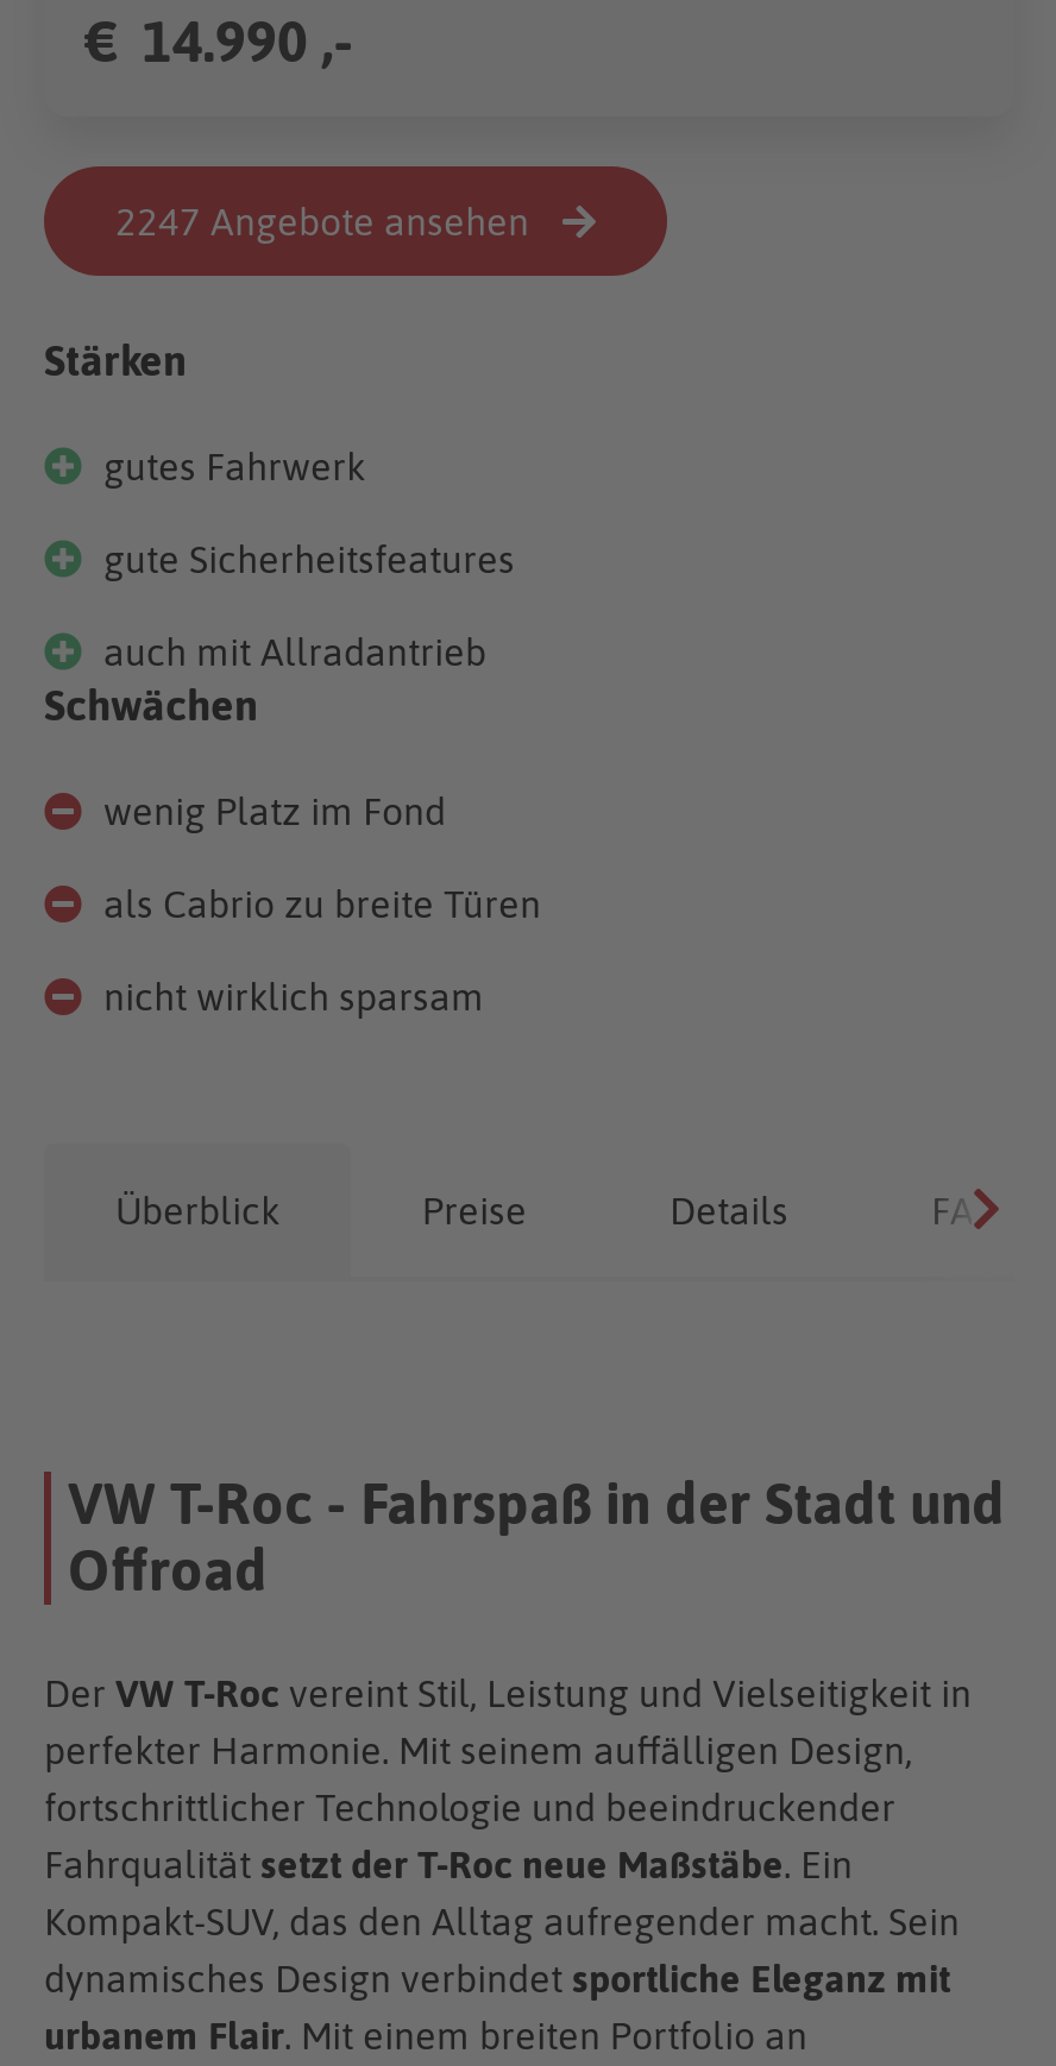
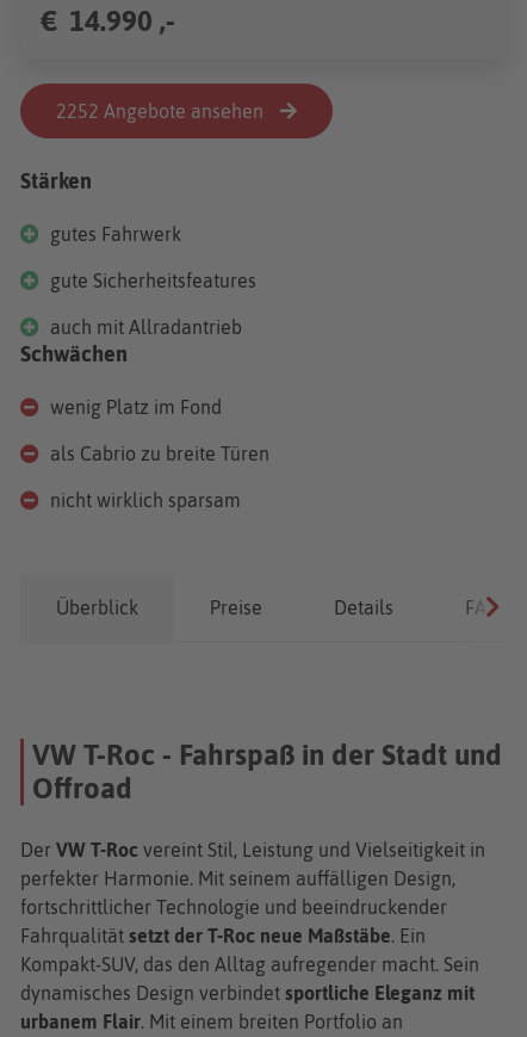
[115,200,539,243] 2247 Angebote ansehen -> [56,100,268,122] 2252 Angebote ansehen

